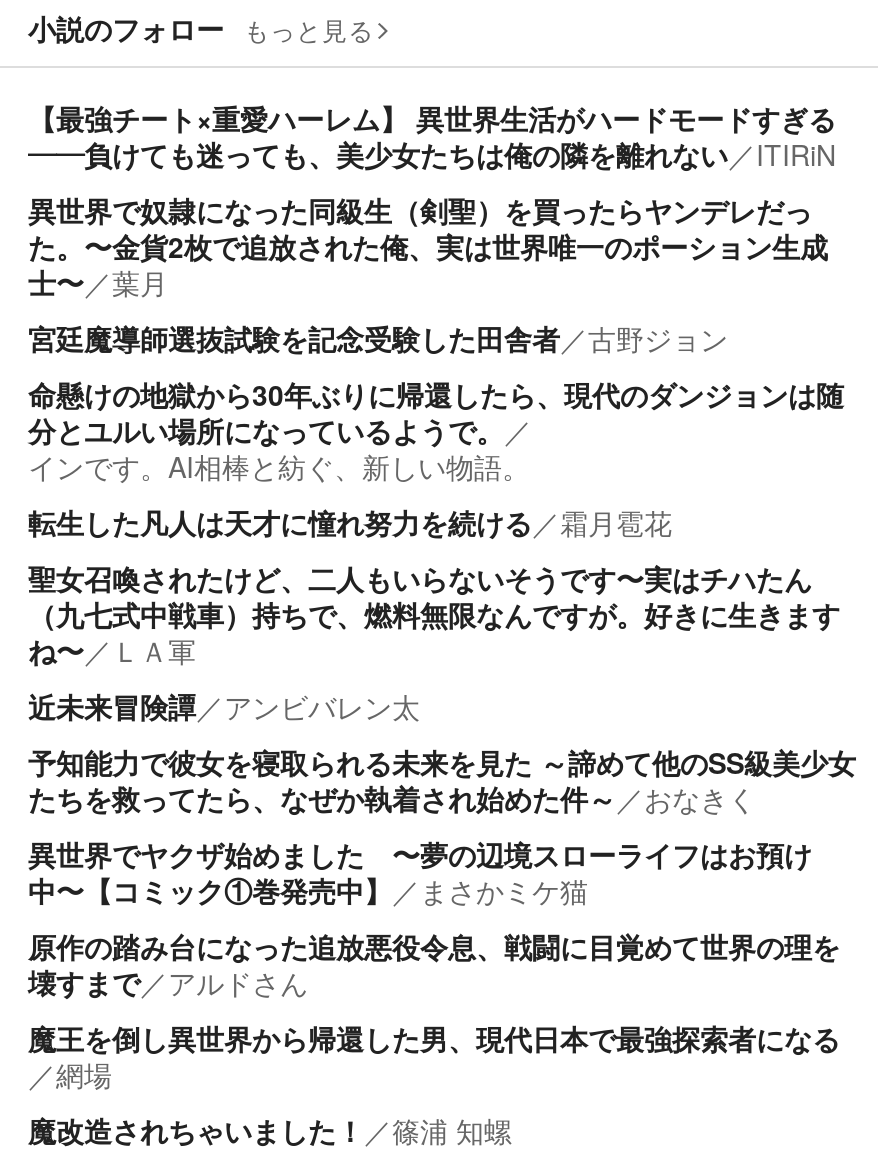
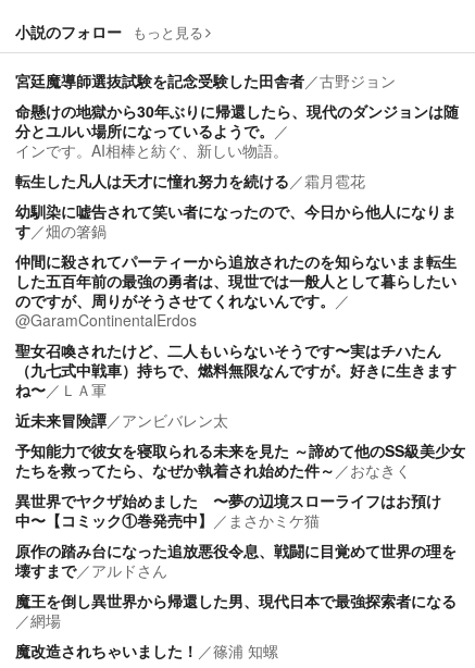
[28,98,836,302] 【最強チート×重愛ハーレム】 異世界生活がハードモードすぎる | ――負けても迷っても、美少女たちは俺の隣を離れない／ITIRiN | 異世界で奴隷になった同級生（剣聖）を買ったらヤンデレだっ | た。〜金貨2枚で追放された俺、実は世界唯一のポーション生成 | 士〜／葉月 -> none
moved [28,318,844,542] -> [15,70,459,191]: 宮廷魔導師選抜試験を記念受験した田舎者／古野ジョン | 命懸けの地獄から30年ぶりに帰還したら、現代のダンジョンは随 | 分とユルい場所になっているようで。／ | インです。AI相棒と紡ぐ、新しい物語。 | 転生した凡人は天才に憧れ努力を続ける／霜月雹花
none -> [15,200,457,331] 幼馴染に嘘告されて笑い者になったので、今日から他人になりま | す／畑の箸鍋 | 仲間に殺されてパーティーから追放されたのを知らないまま転生 | した五百年前の最強の勇者は、現世では一般人として暮らしたい | のですが、周りがそうさせてくれないんです。／ | @GaramContinentalErdos

